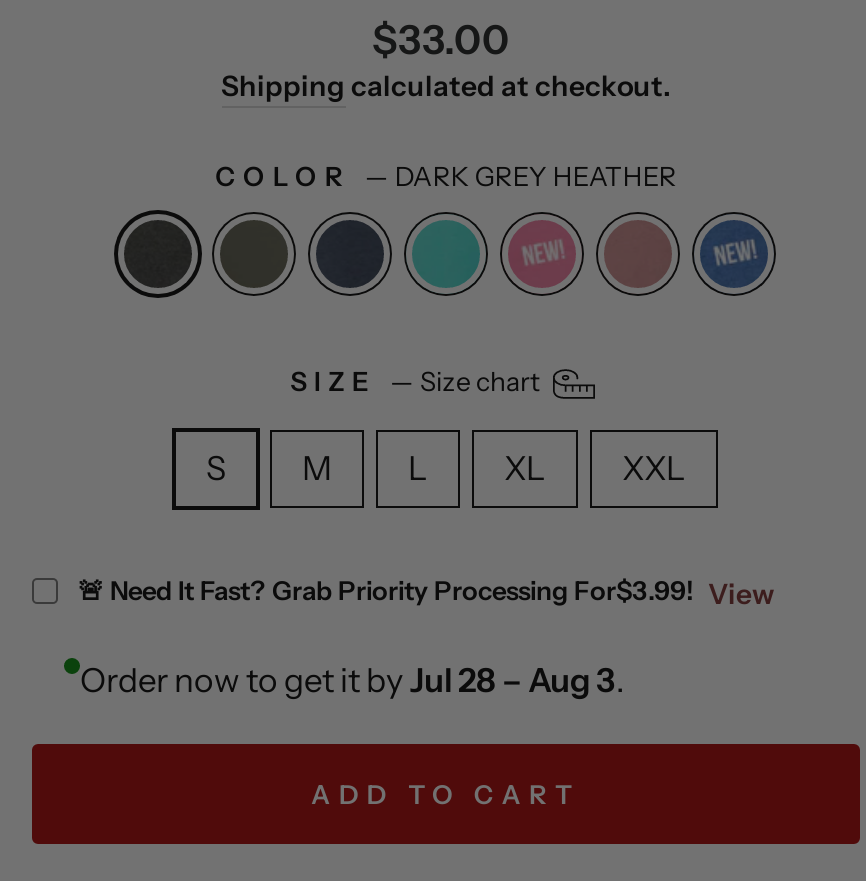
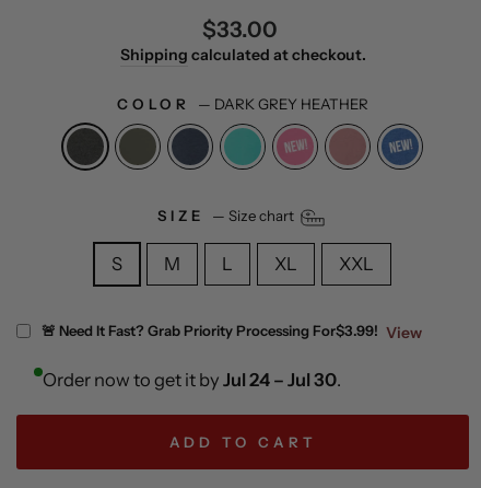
[80,661,624,701] Order now to get it by Jul 28 – Aug 3. -> [43,369,341,391] Order now to get it by Jul 24 – Jul 30.

